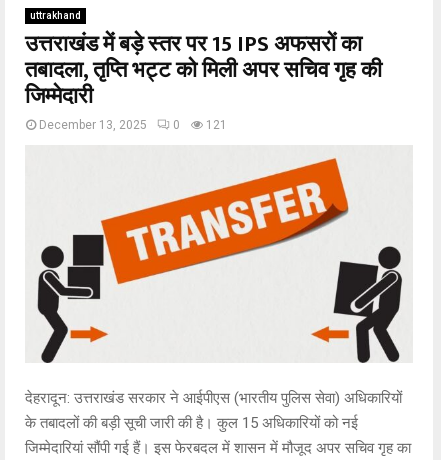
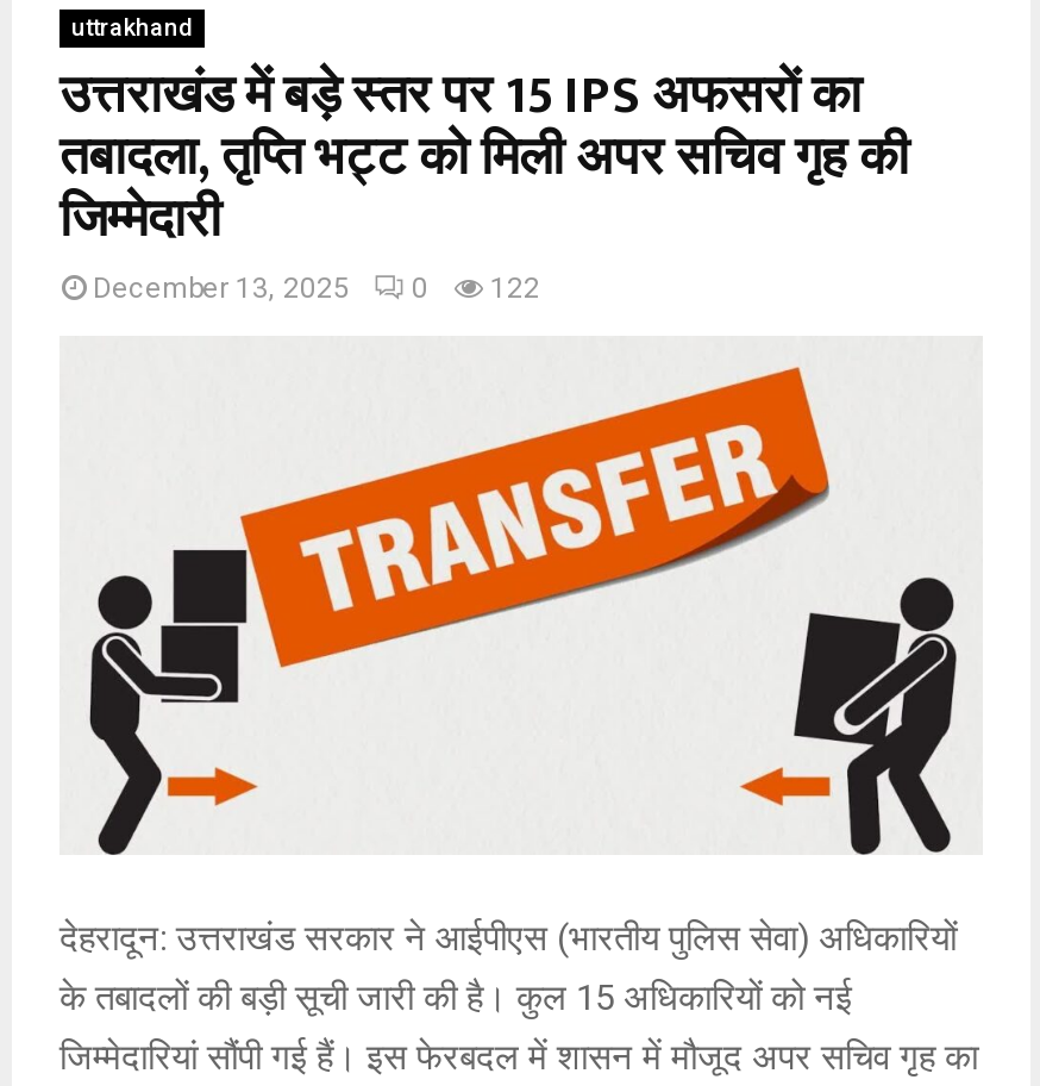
[39,118,227,132] December 13, 2025 0 121 -> [93,271,540,305] December 13, 2025 0 122

